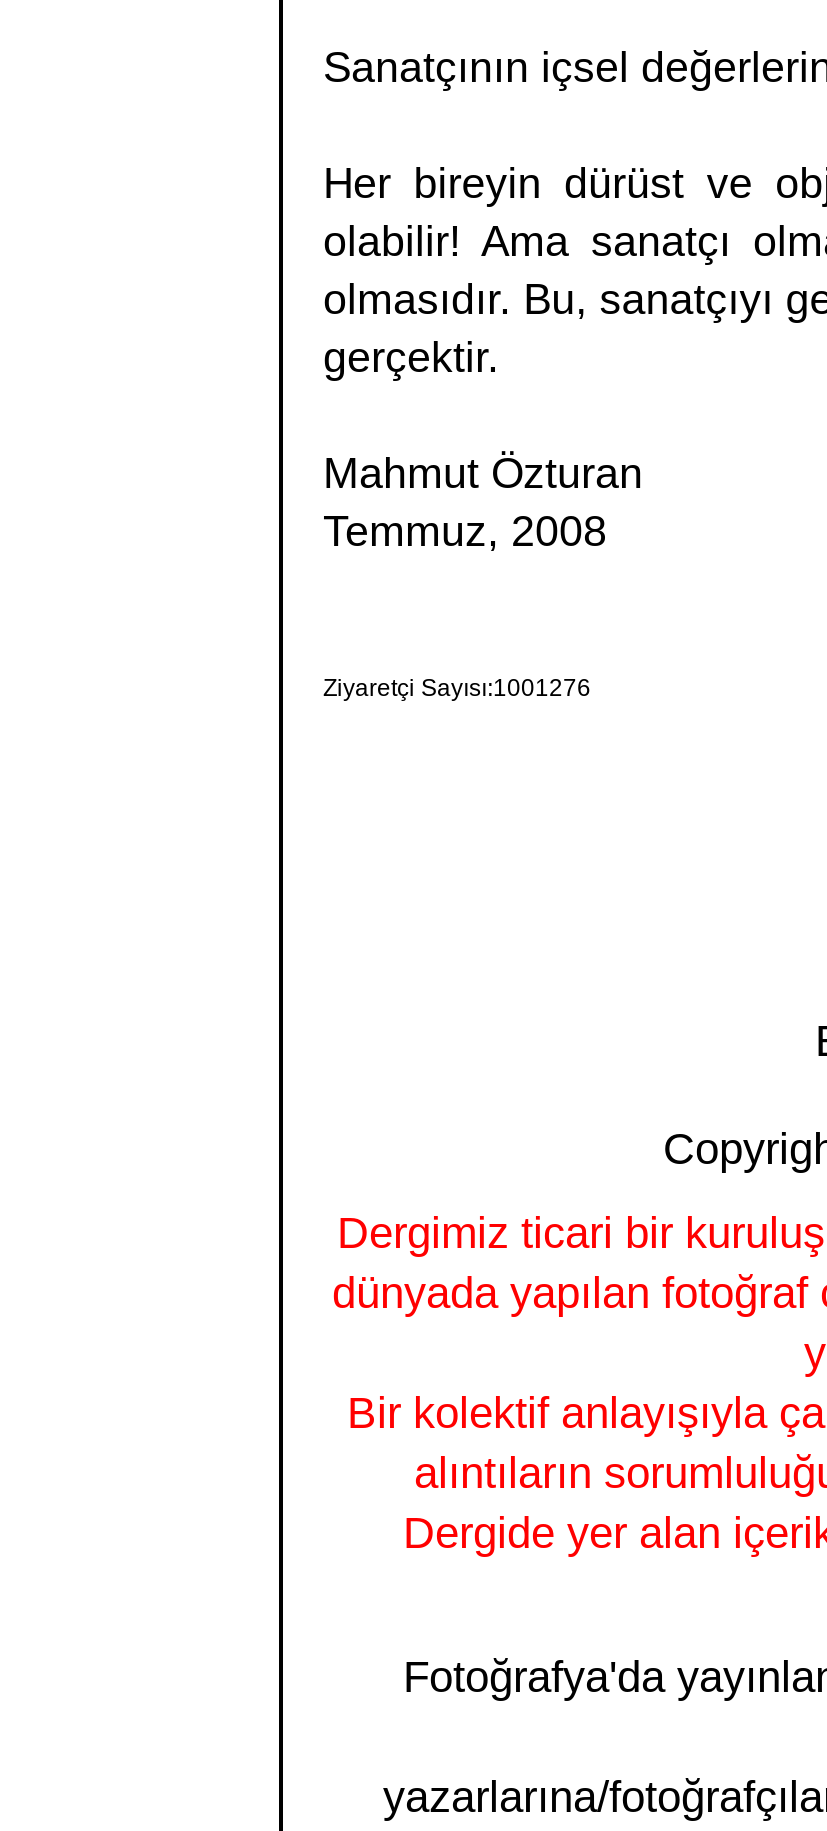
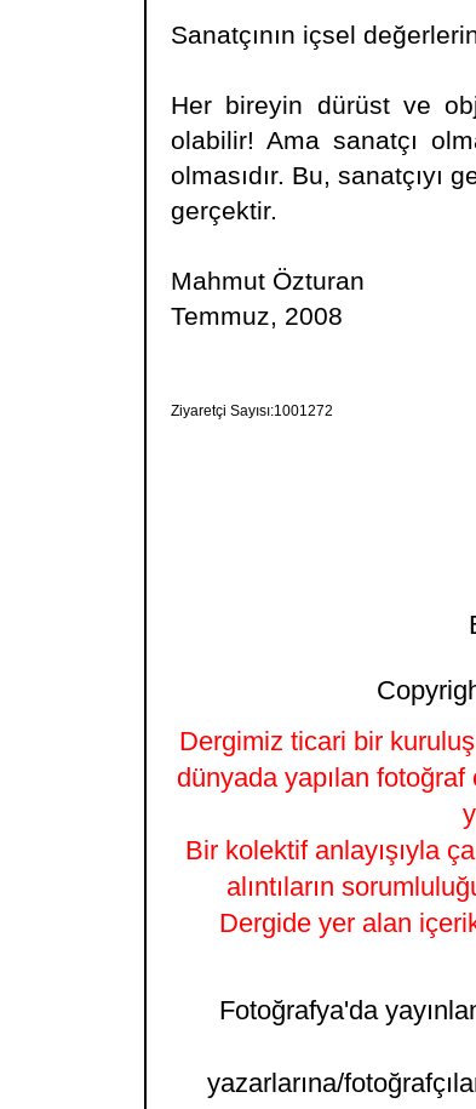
[323,674,591,702] Ziyaretçi Sayısı:1001276 -> [171,402,333,419] Ziyaretçi Sayısı:1001272

